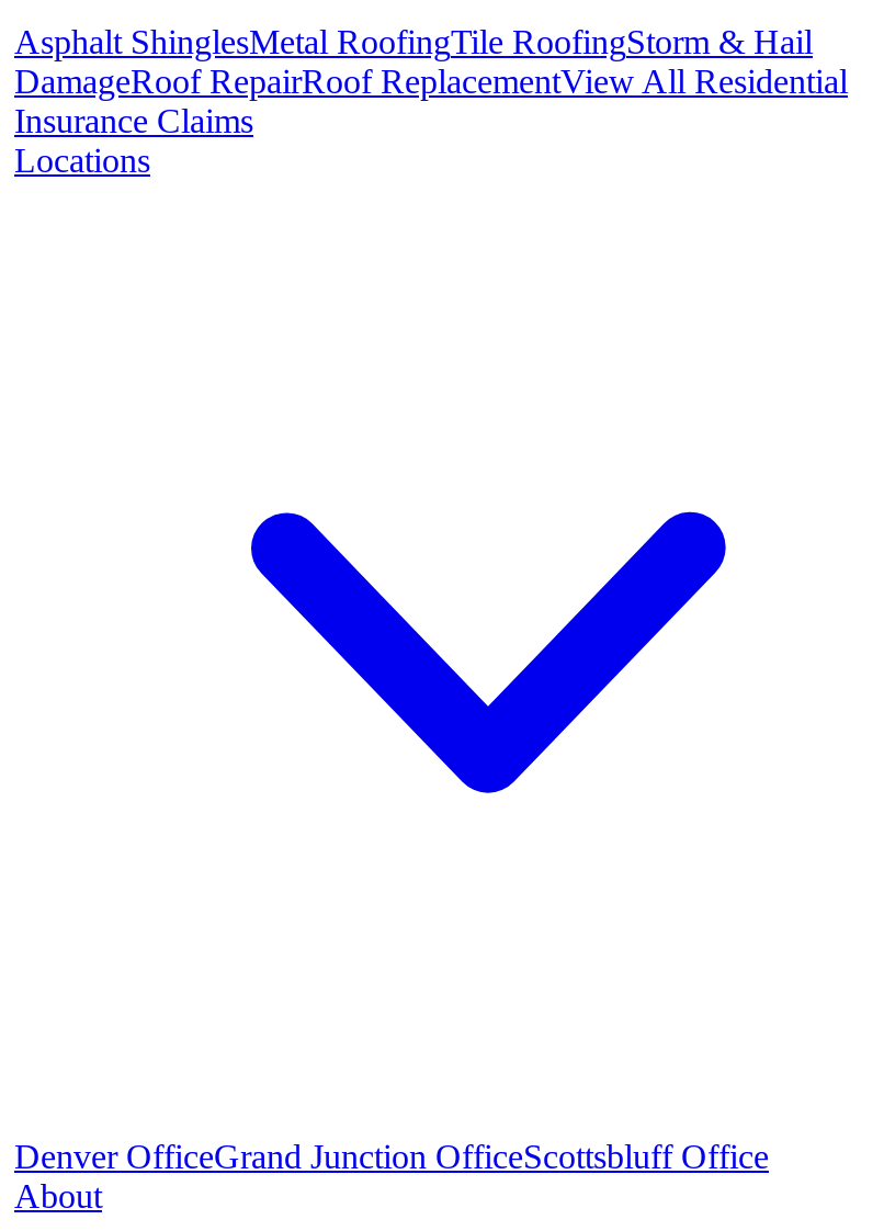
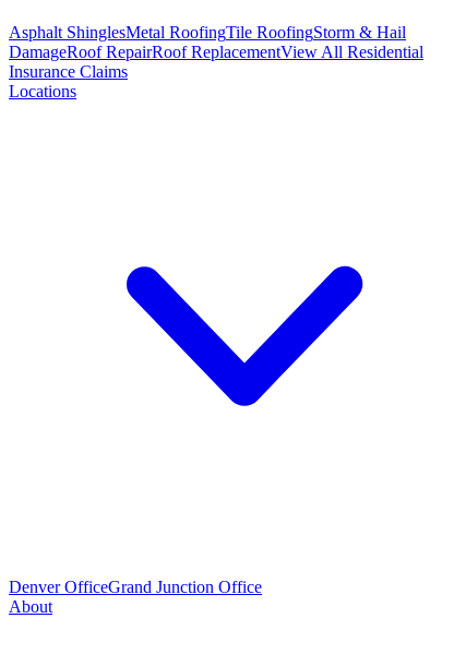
[14,1138,769,1175] Denver OfficeGrand Junction OfficeScottsbluff Office -> [9,578,262,596] Denver OfficeGrand Junction Office

